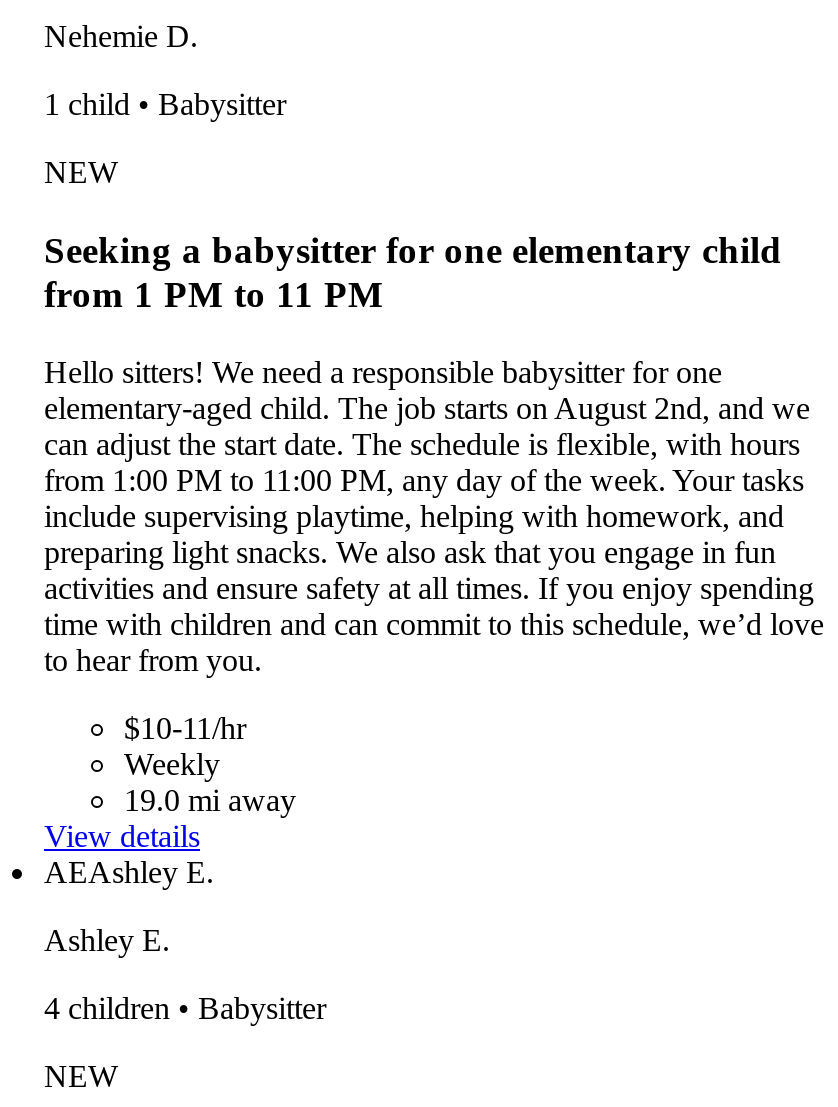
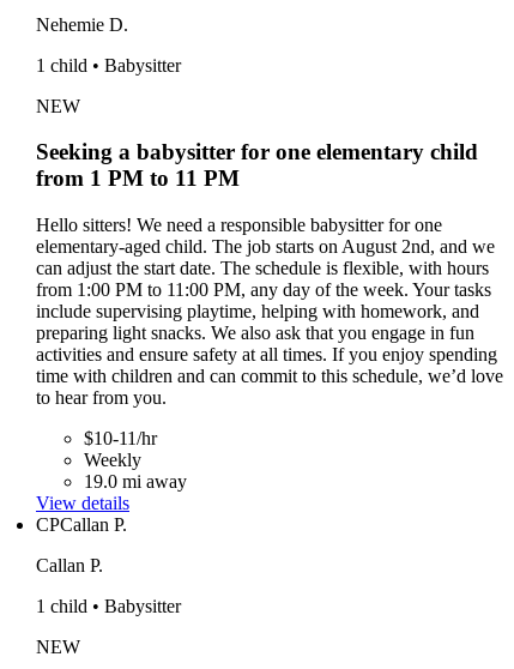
[44,855,214,889] AEAshley E. -> [36,514,127,535] CPCallan P.
[44,923,170,957] Ashley E. -> [36,555,103,576] Callan P.
[44,991,326,1025] 4 children • Babysitter -> [36,596,181,616] 1 child • Babysitter

